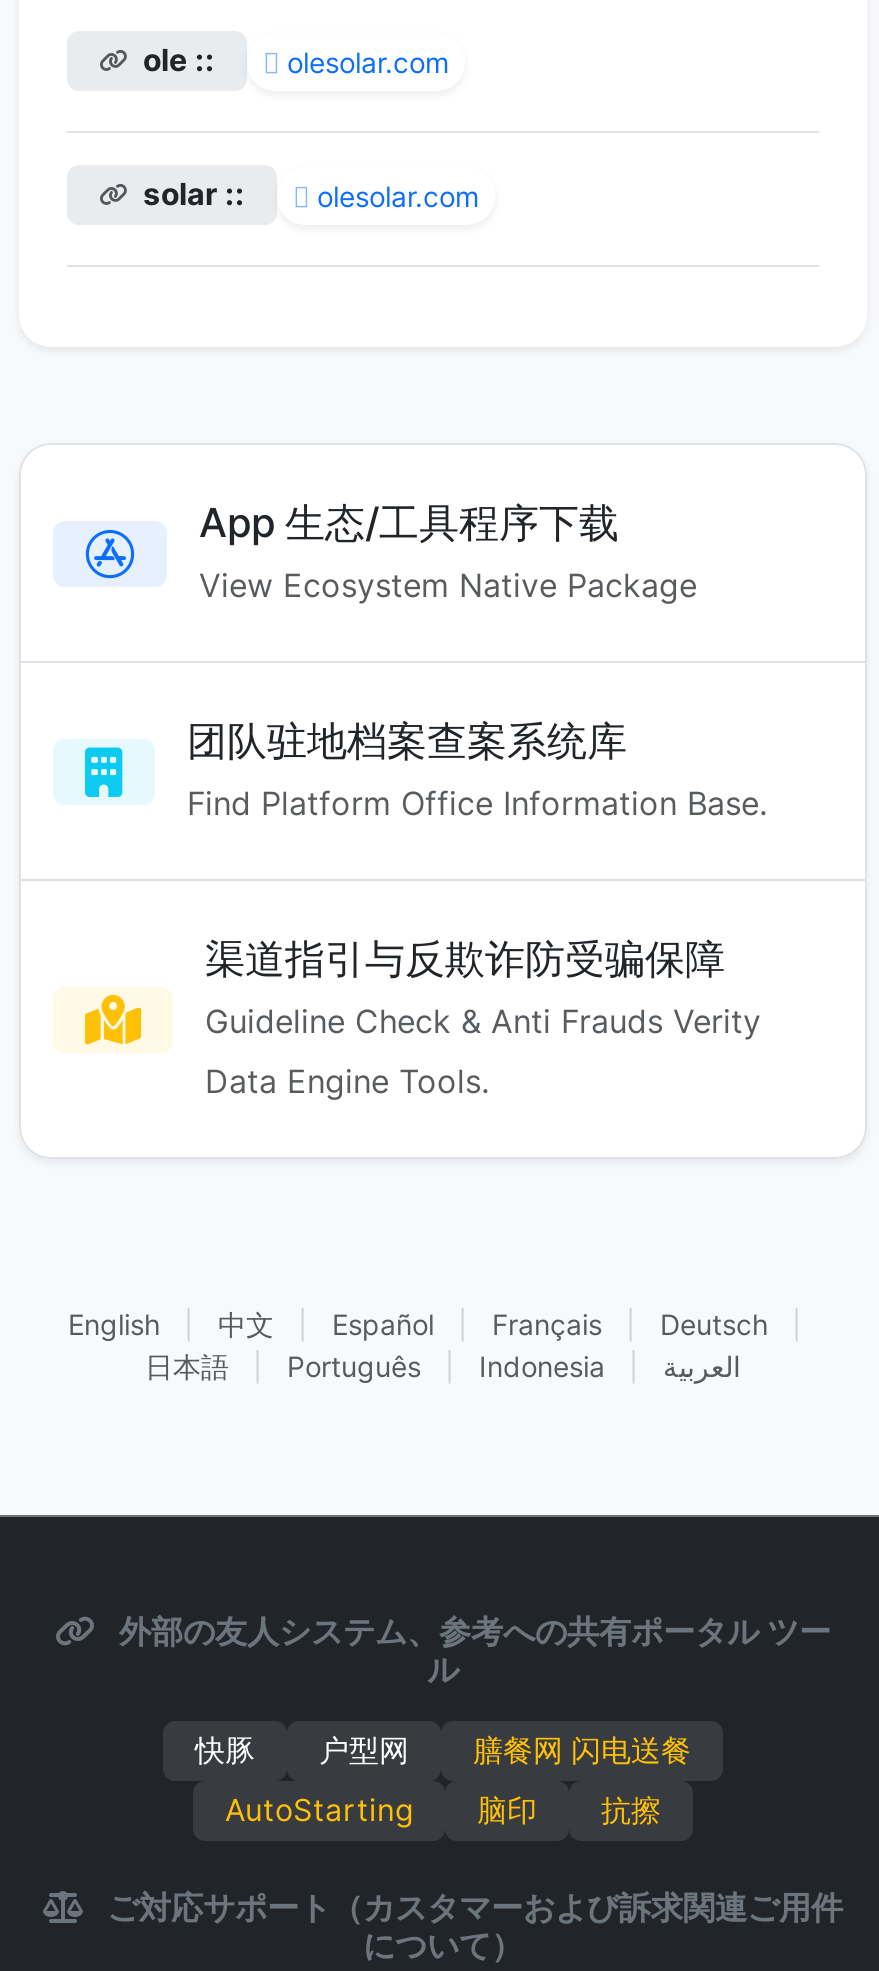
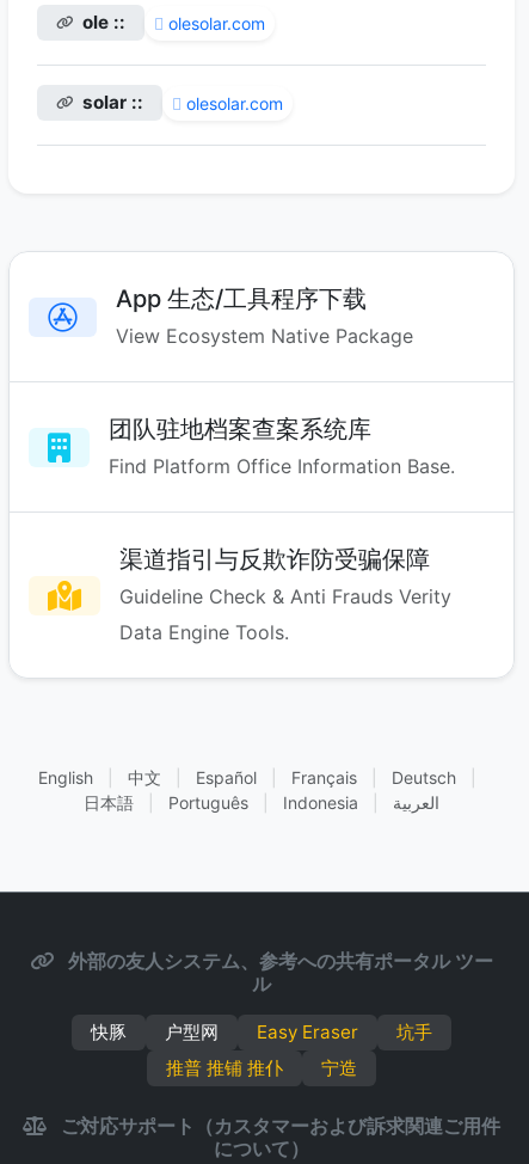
[473,1731,691,1769] 膳餐网 闪电送餐 -> [257,1021,432,1043] Easy Eraser | 坑手
[225,1791,661,1829] AutoStarting | 脑印 | 抗擦 -> [166,1056,357,1079] 推普 推铺 推仆 | 宁造

